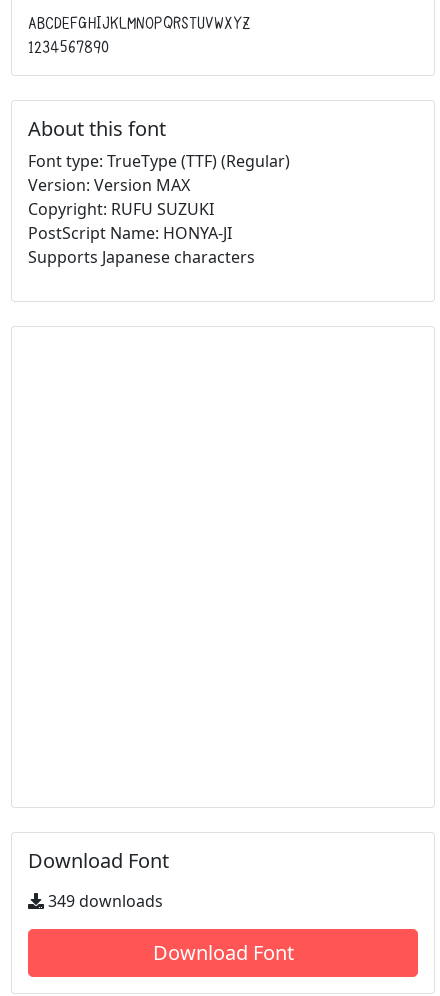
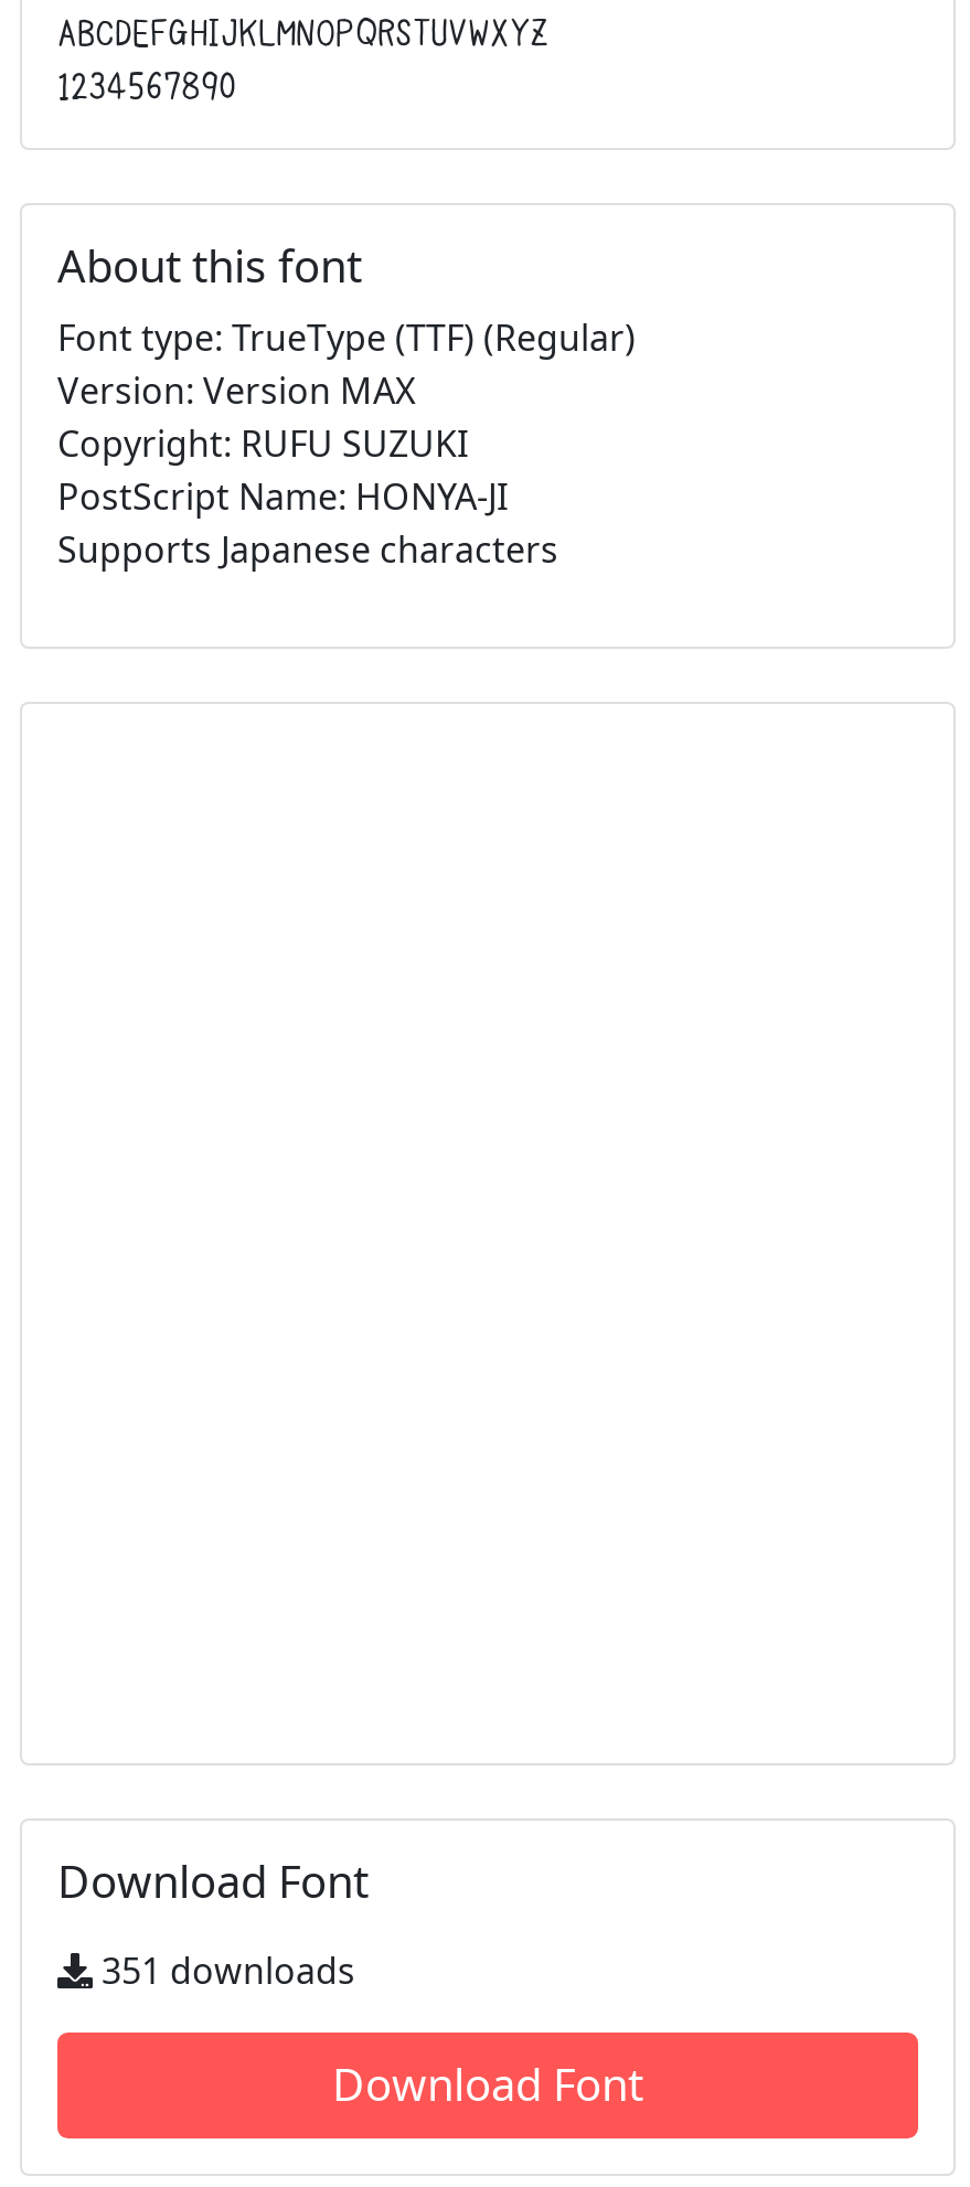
[44,890,163,912] 349 downloads -> [93,1946,355,1995] 351 downloads

